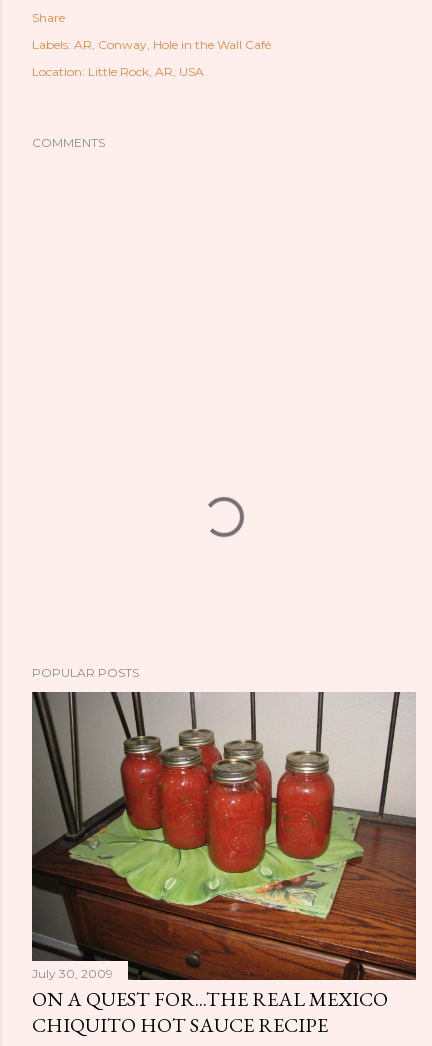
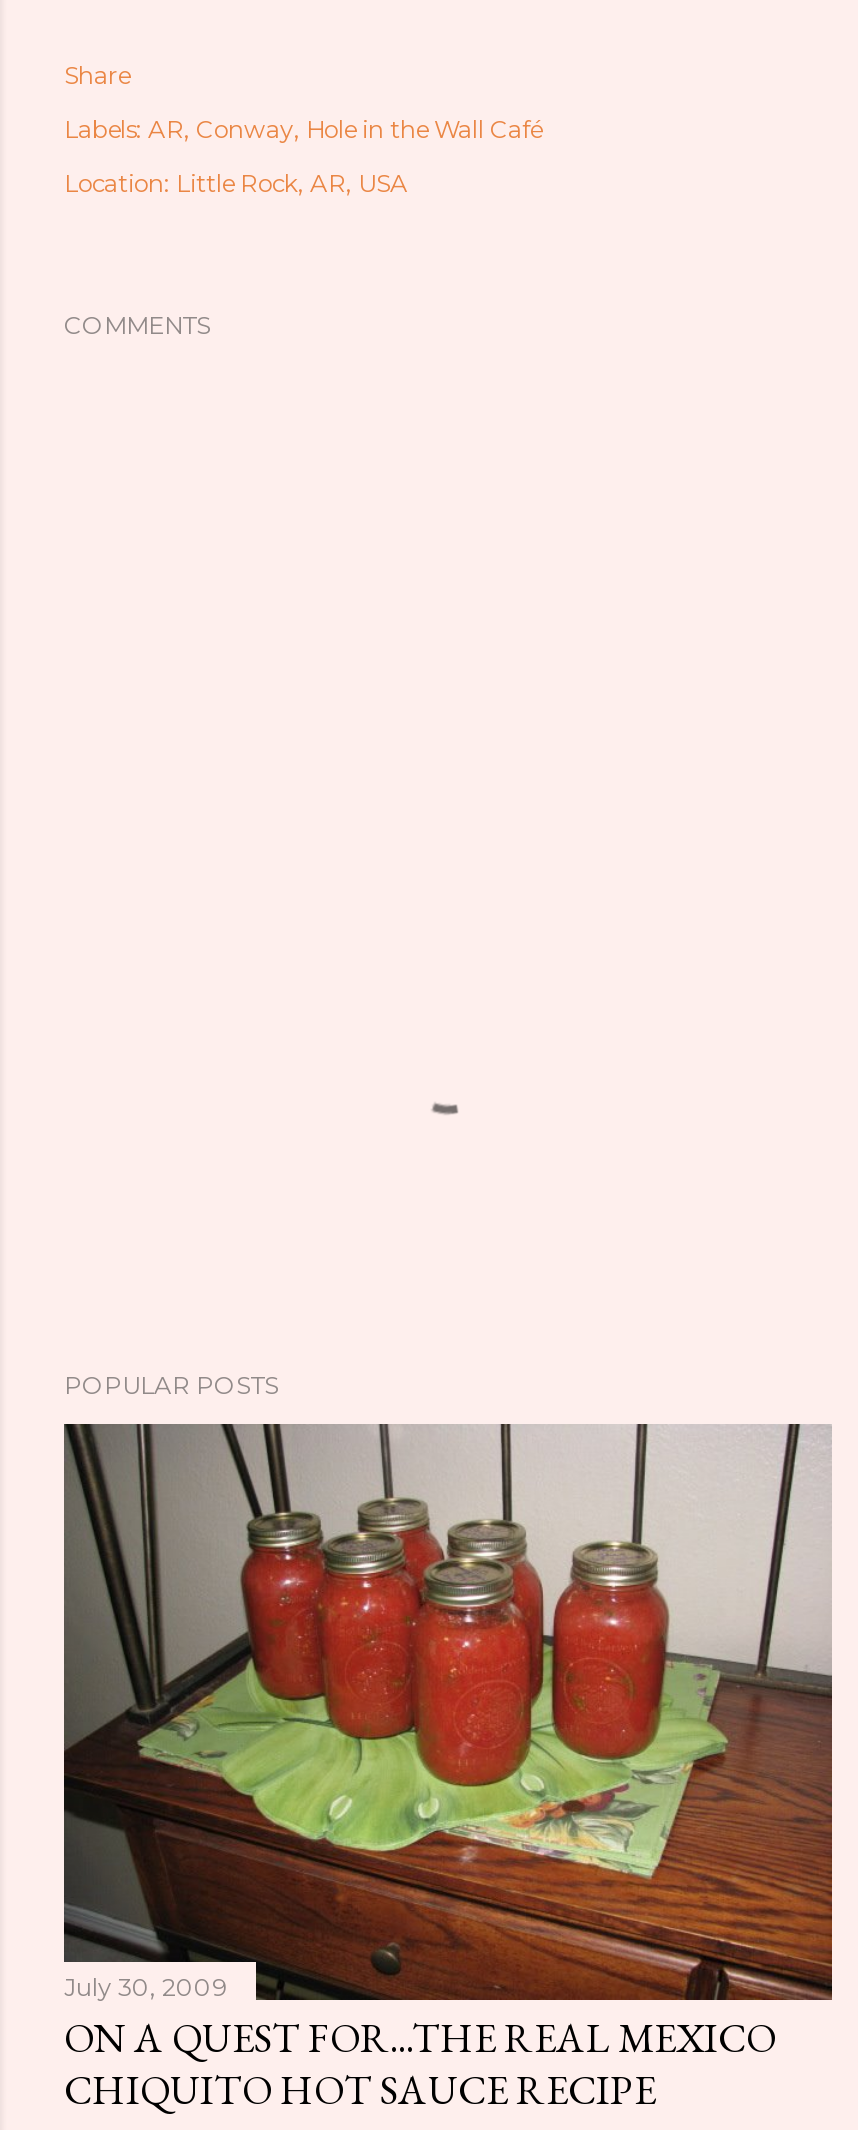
[208,496,245,536] [image] -> none

